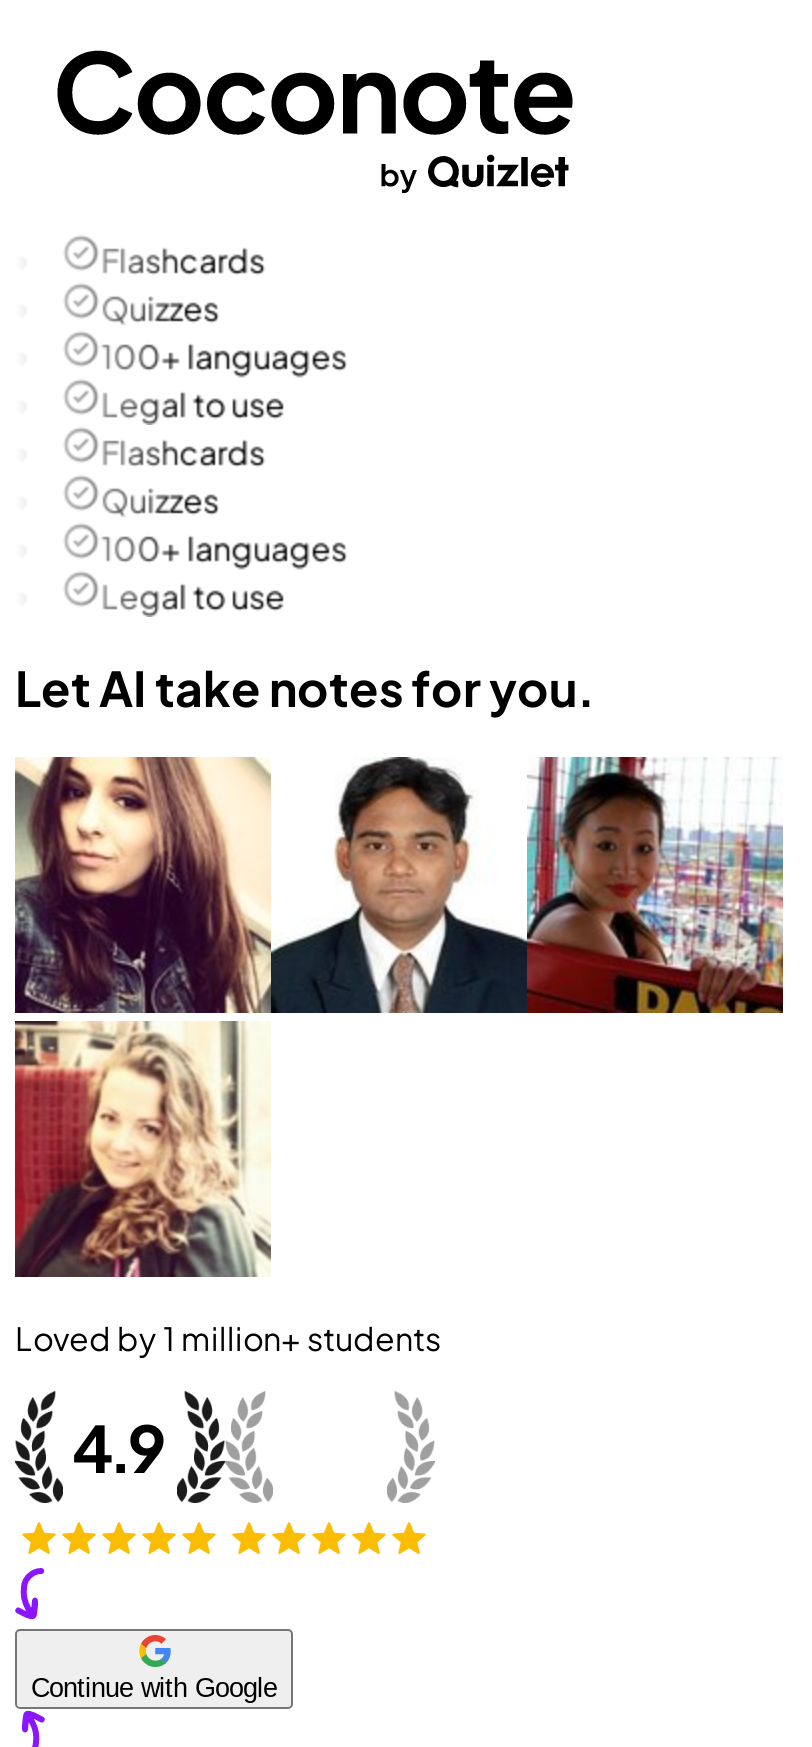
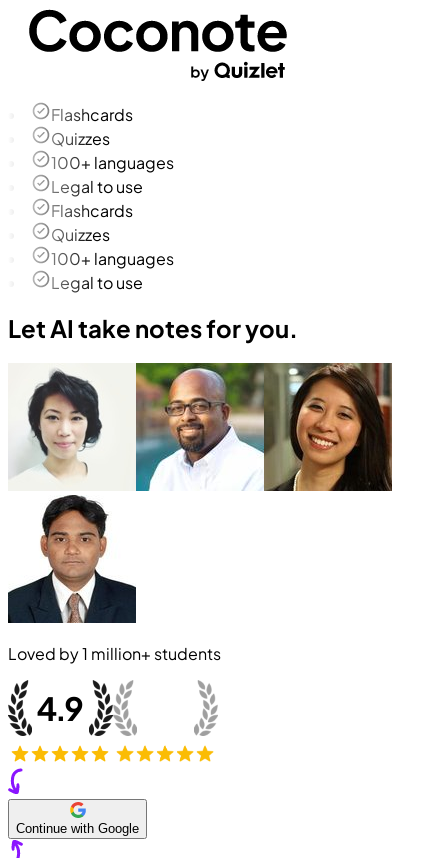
[13,755,783,1279] [image] -> [7,362,393,624] [image]

